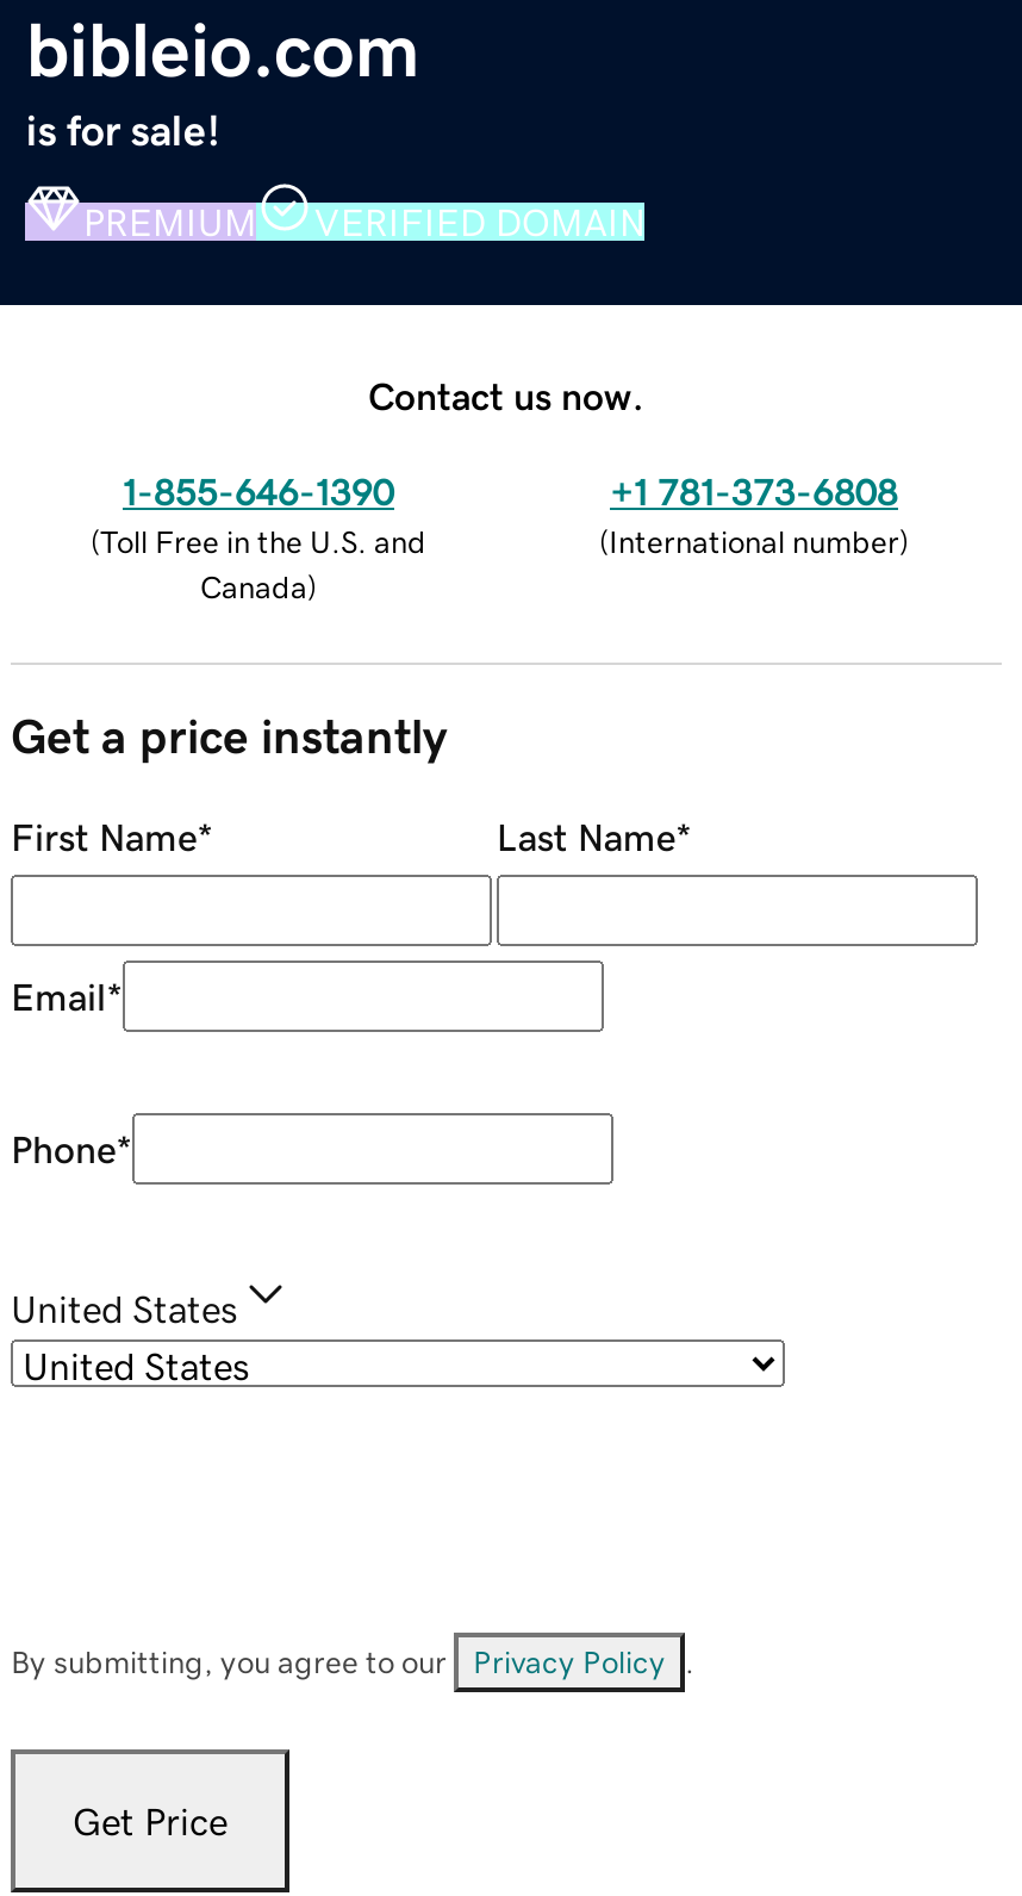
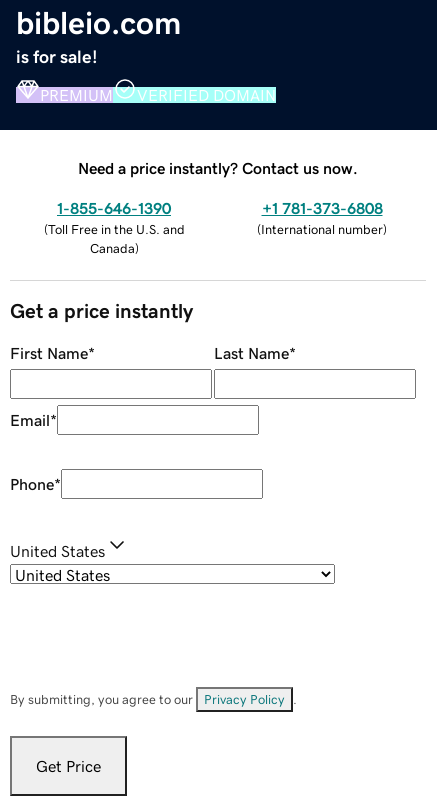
[368,376,644,414] Contact us now. -> [78,160,358,176] Need a price instantly? Contact us now.

